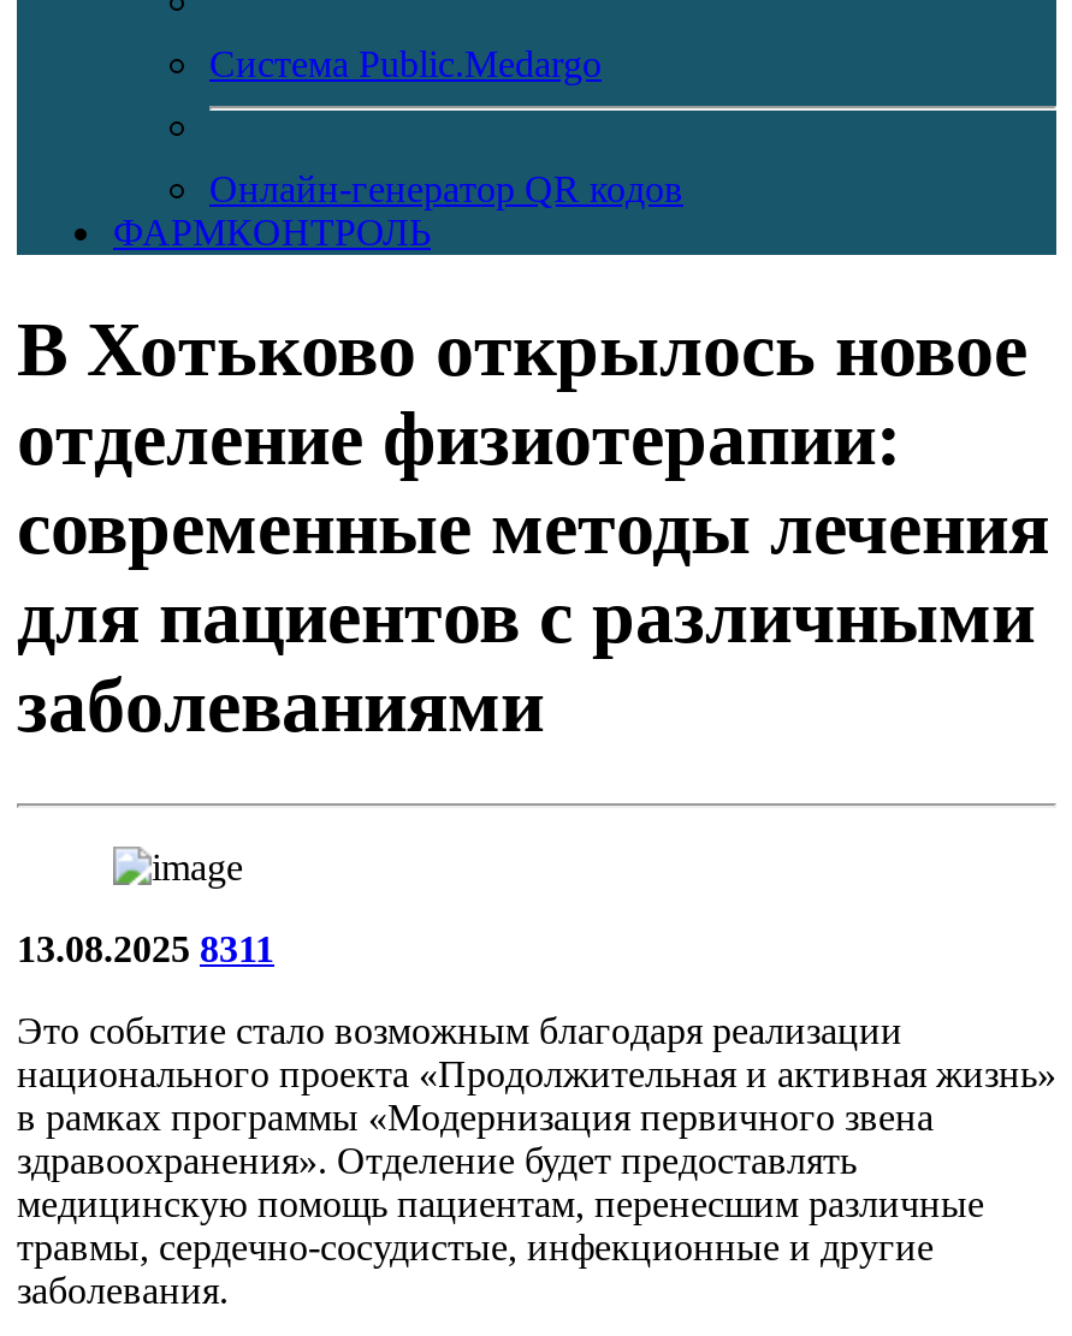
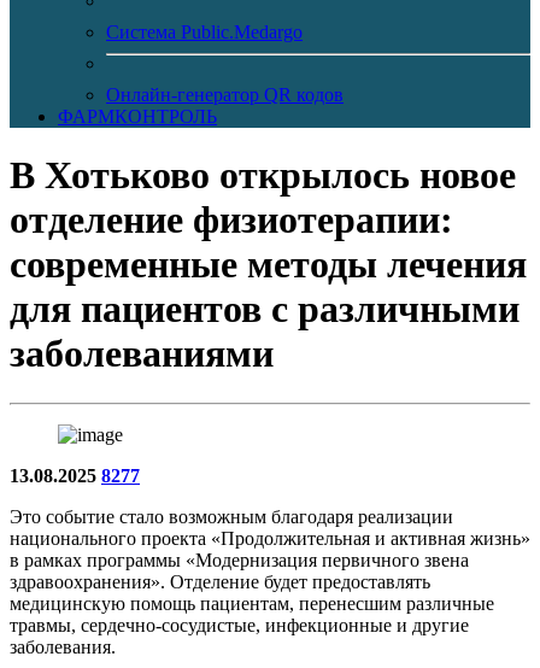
[17,928,274,969] 13.08.2025 8311 -> [10,465,140,486] 13.08.2025 8277

